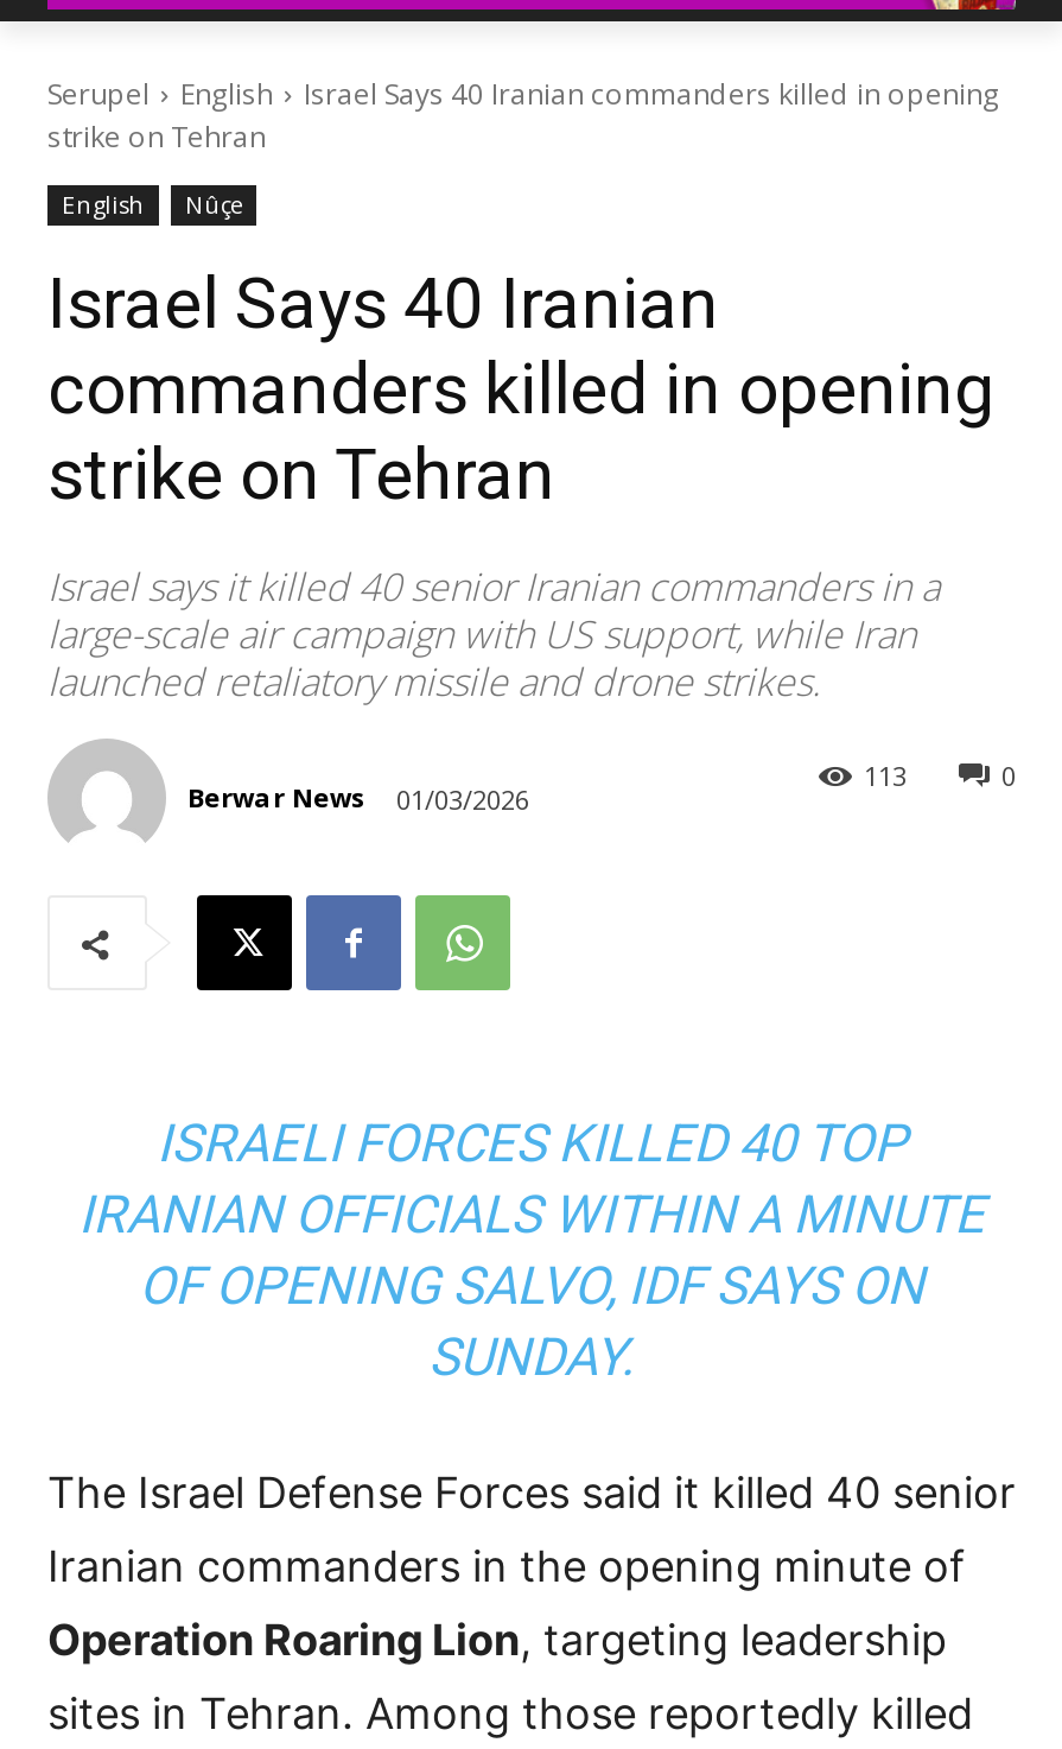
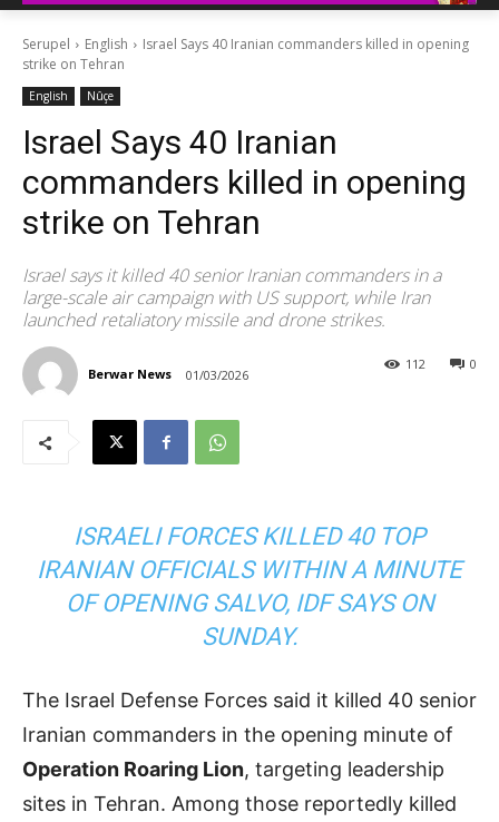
[864,758,907,793] 113 -> [405,355,425,372] 112

